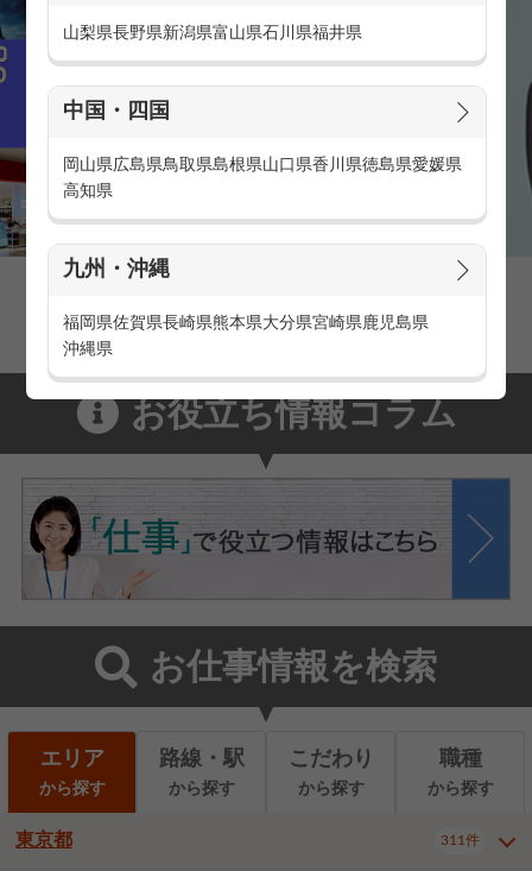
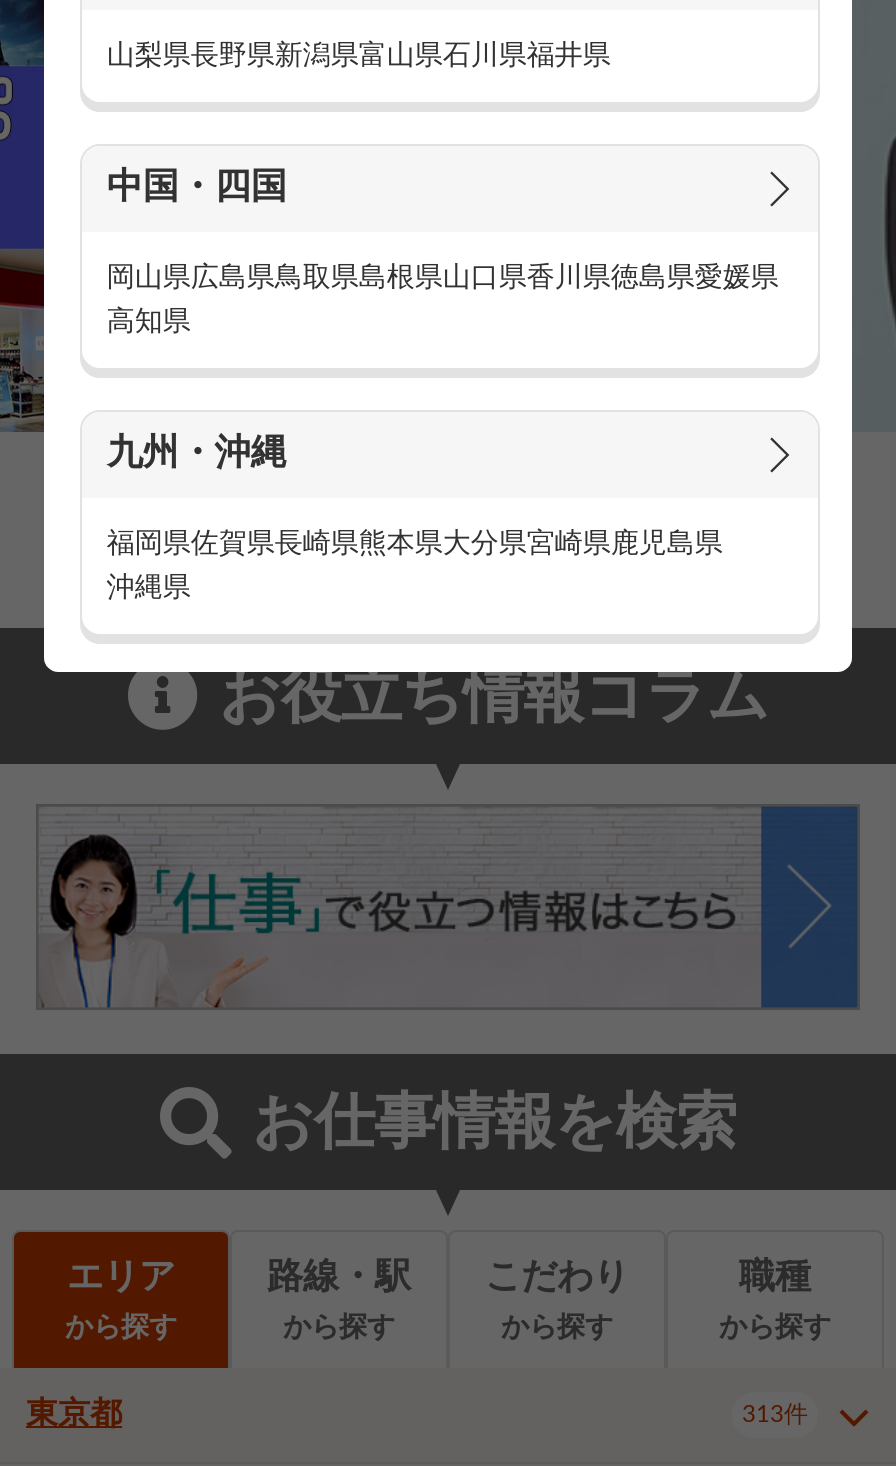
[441,833,480,847] 311件 -> [742,1402,808,1426] 313件

